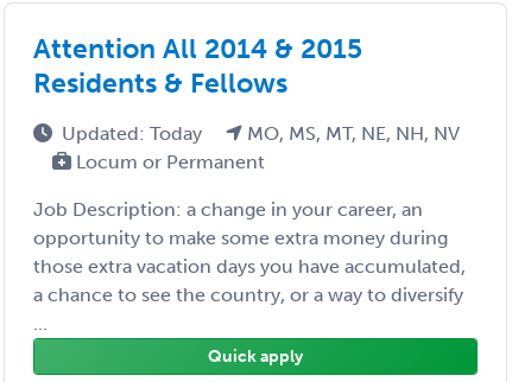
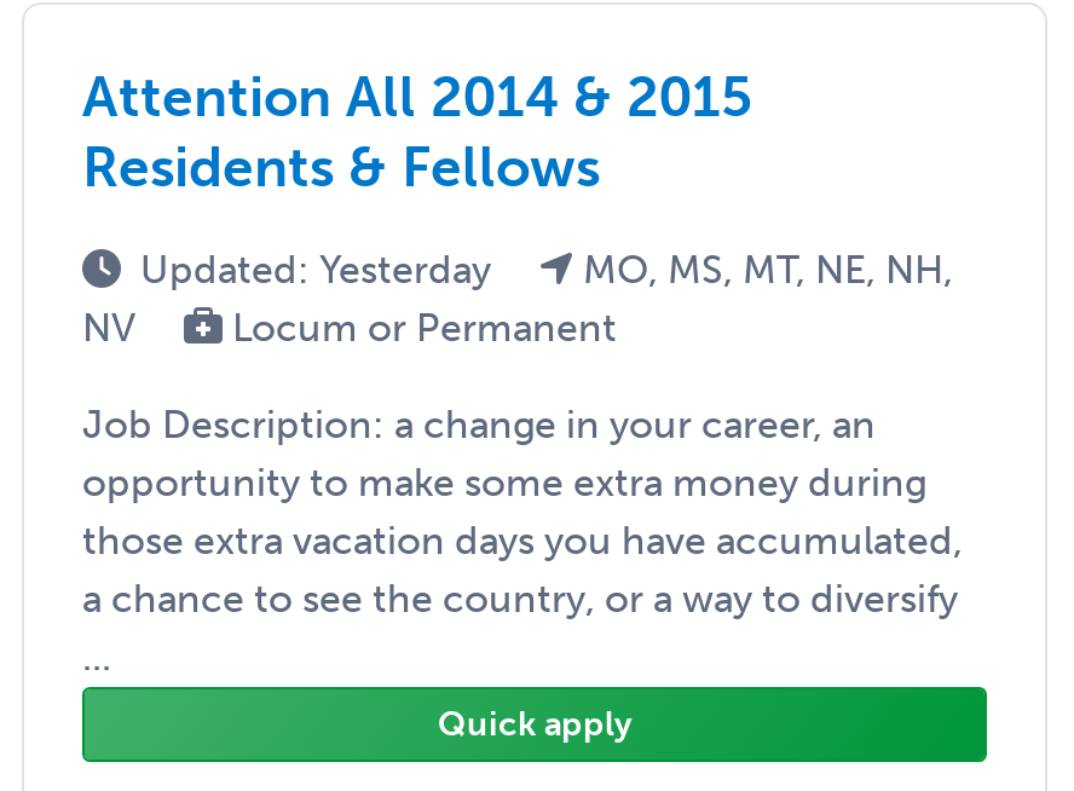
[62,122,460,145] Updated: Today | MO, MS, MT, NE, NH, NV -> [82,246,953,351] Updated: Yesterday | MO, MS, MT, NE, NH, | NV

